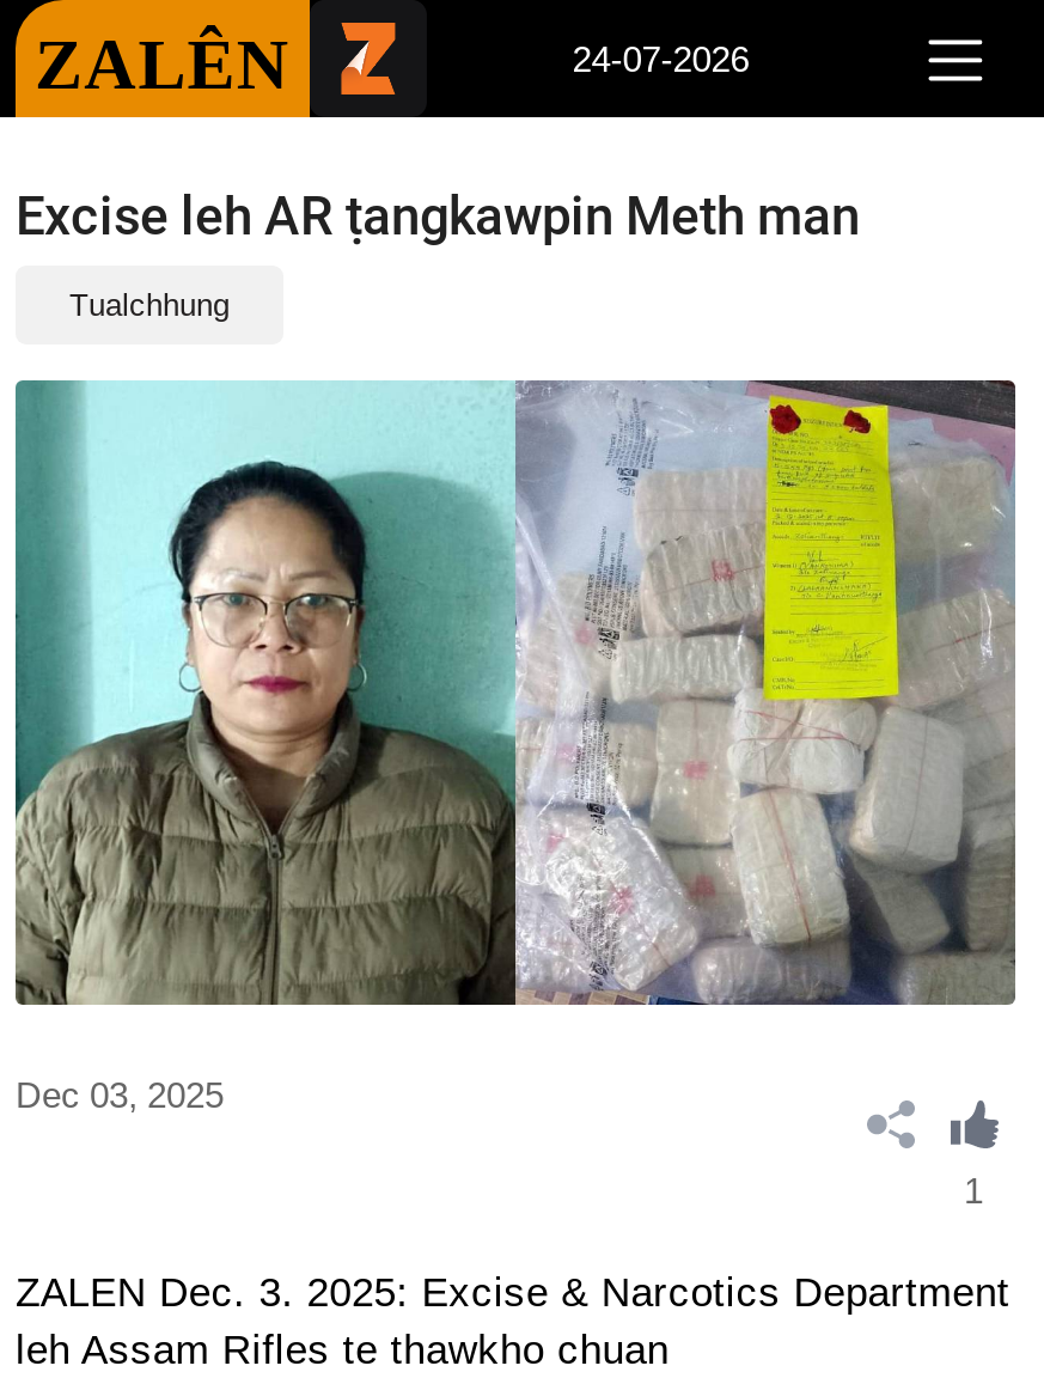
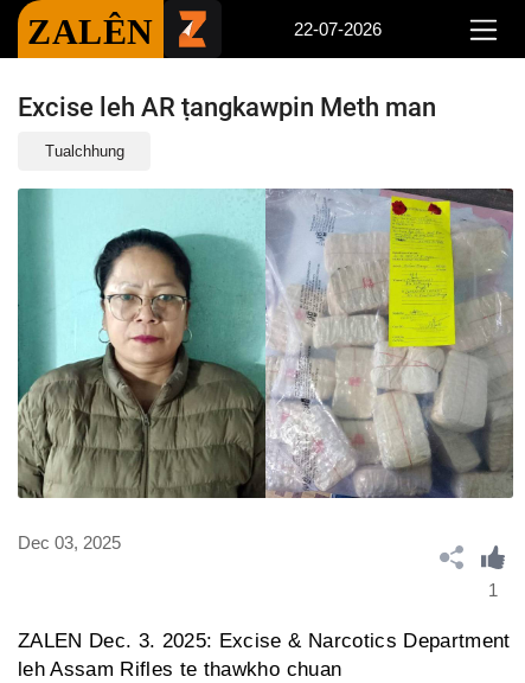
[572,37,749,78] 24-07-2026 -> [294,18,381,39] 22-07-2026

